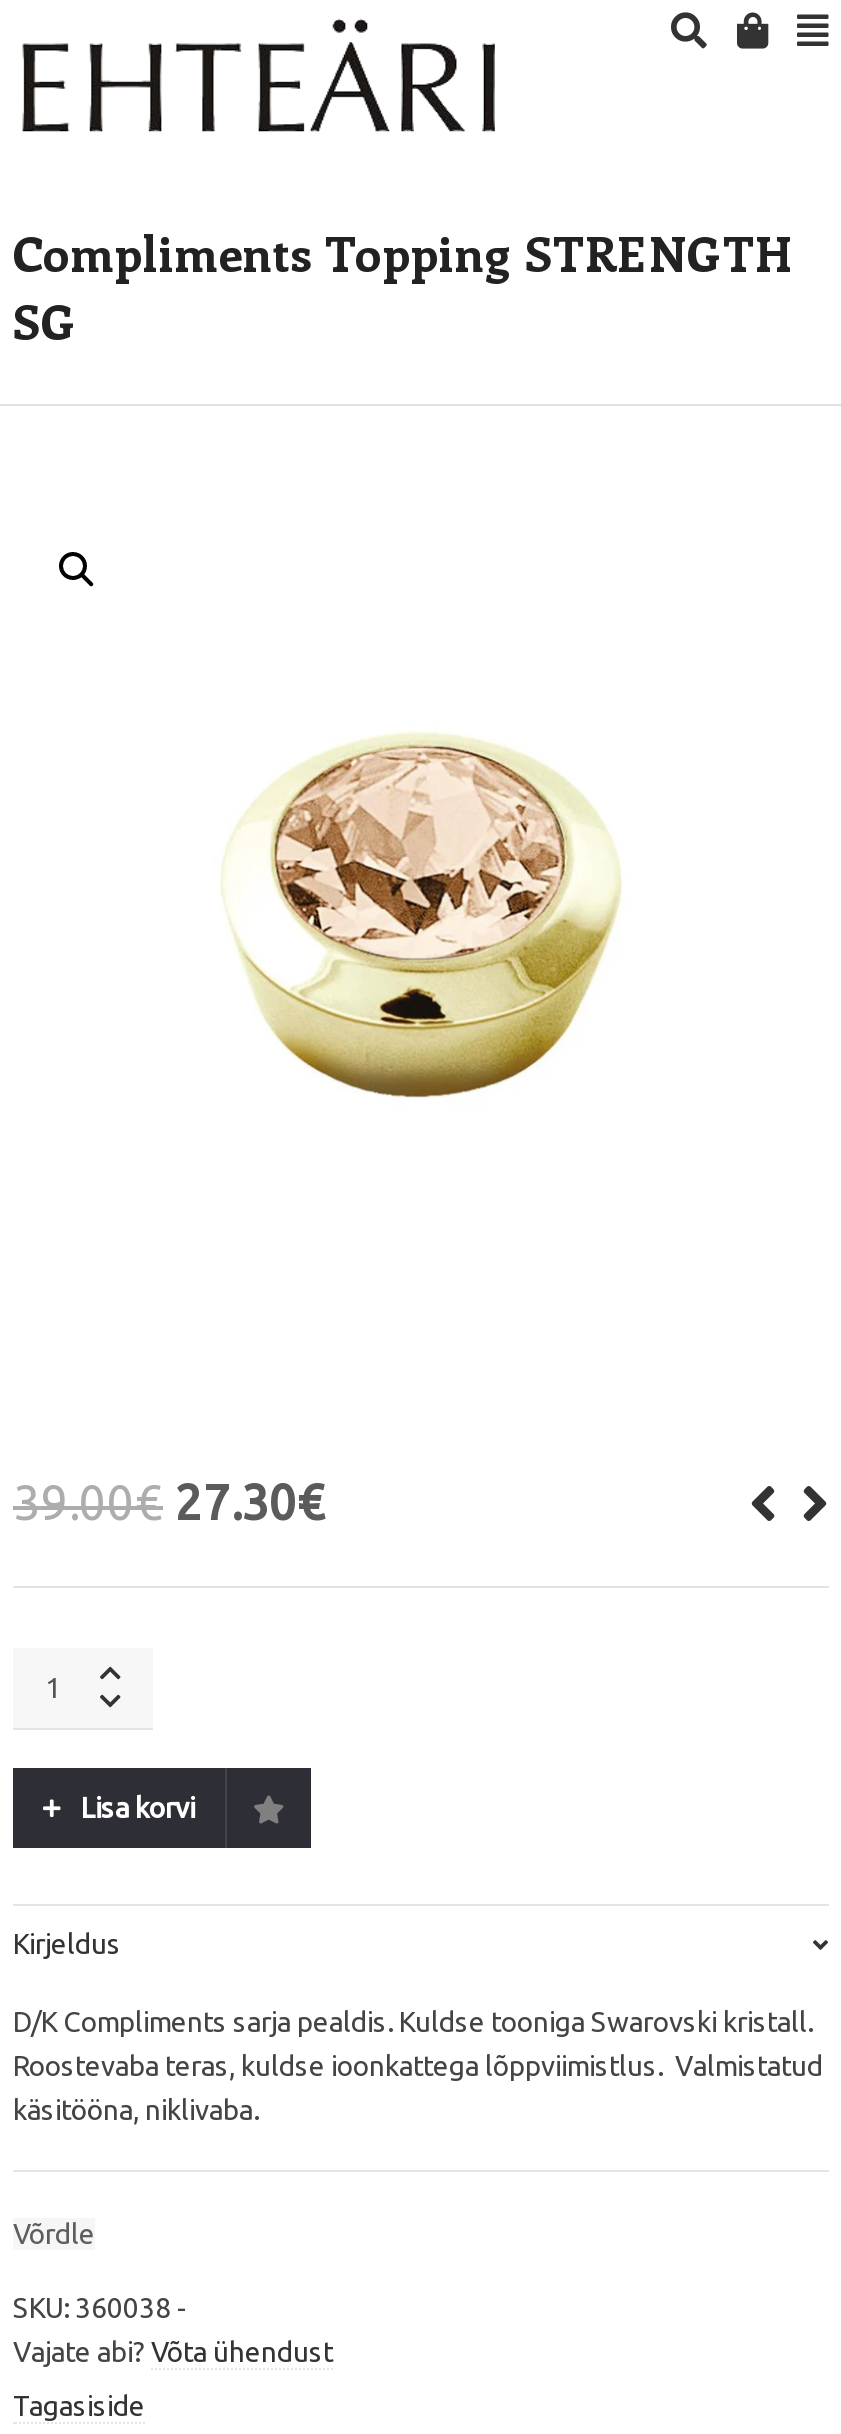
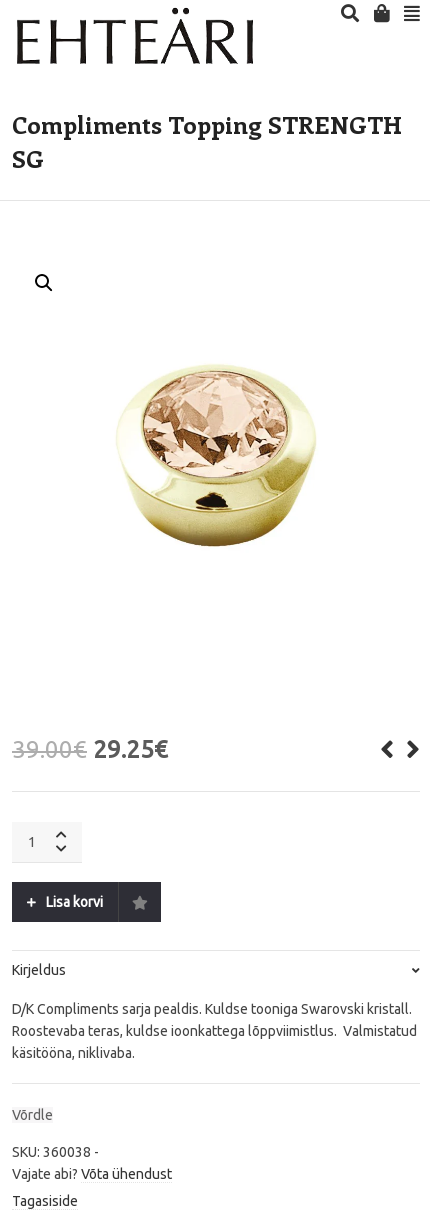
[13,1476,325,1530] 39.00€ 27.30€ -> [12,736,168,763] 39.00€ 29.25€

